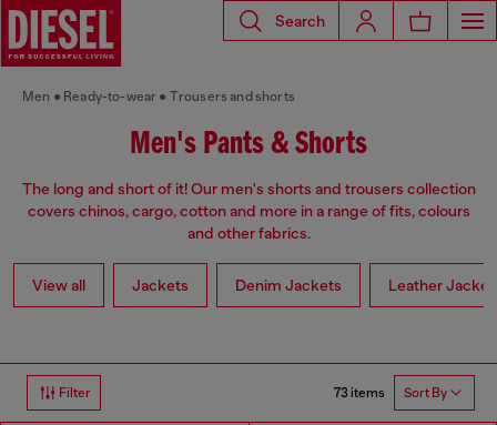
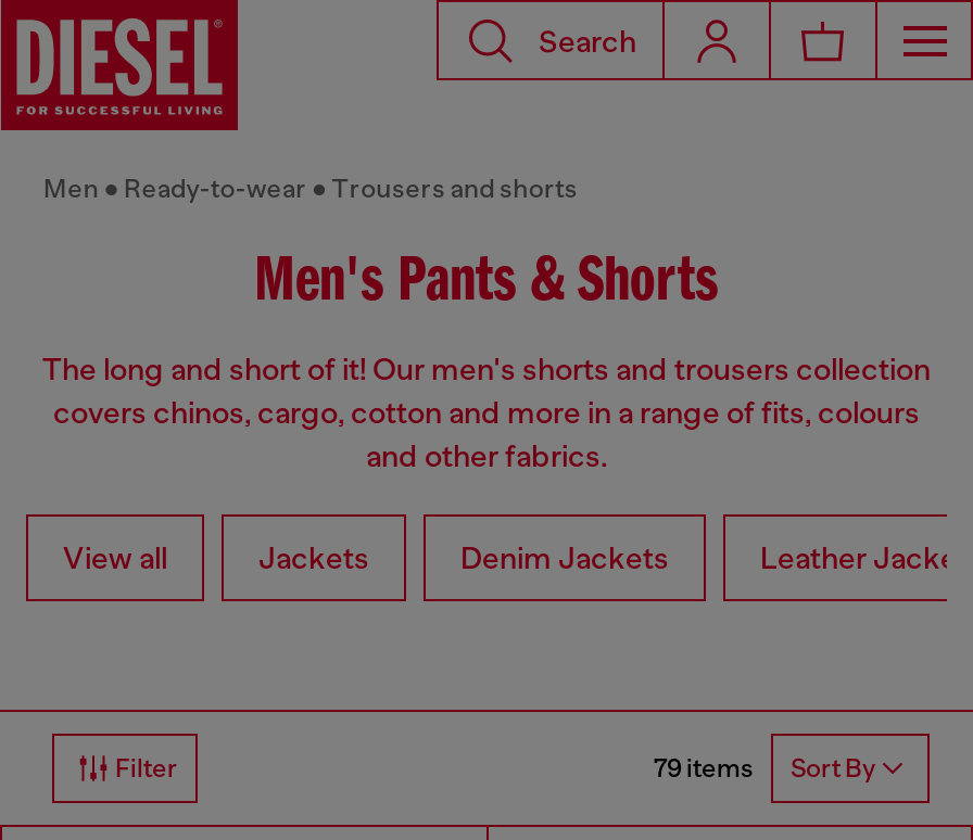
[334,385,447,401] 73 items Sort By -> [654,753,875,784] 79 items Sort By

